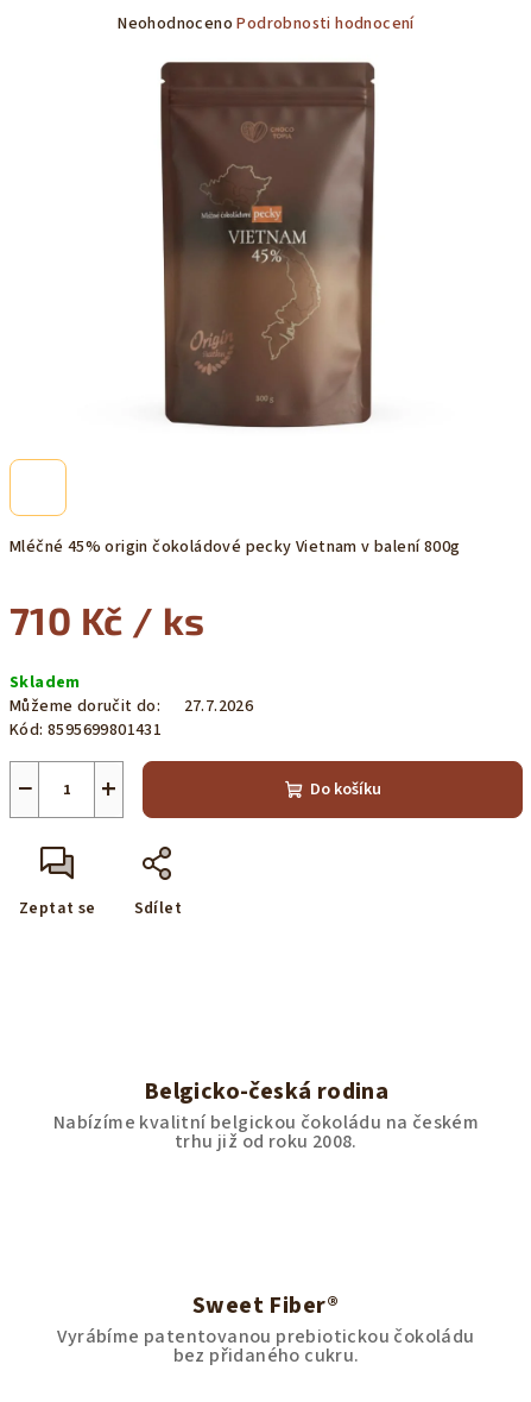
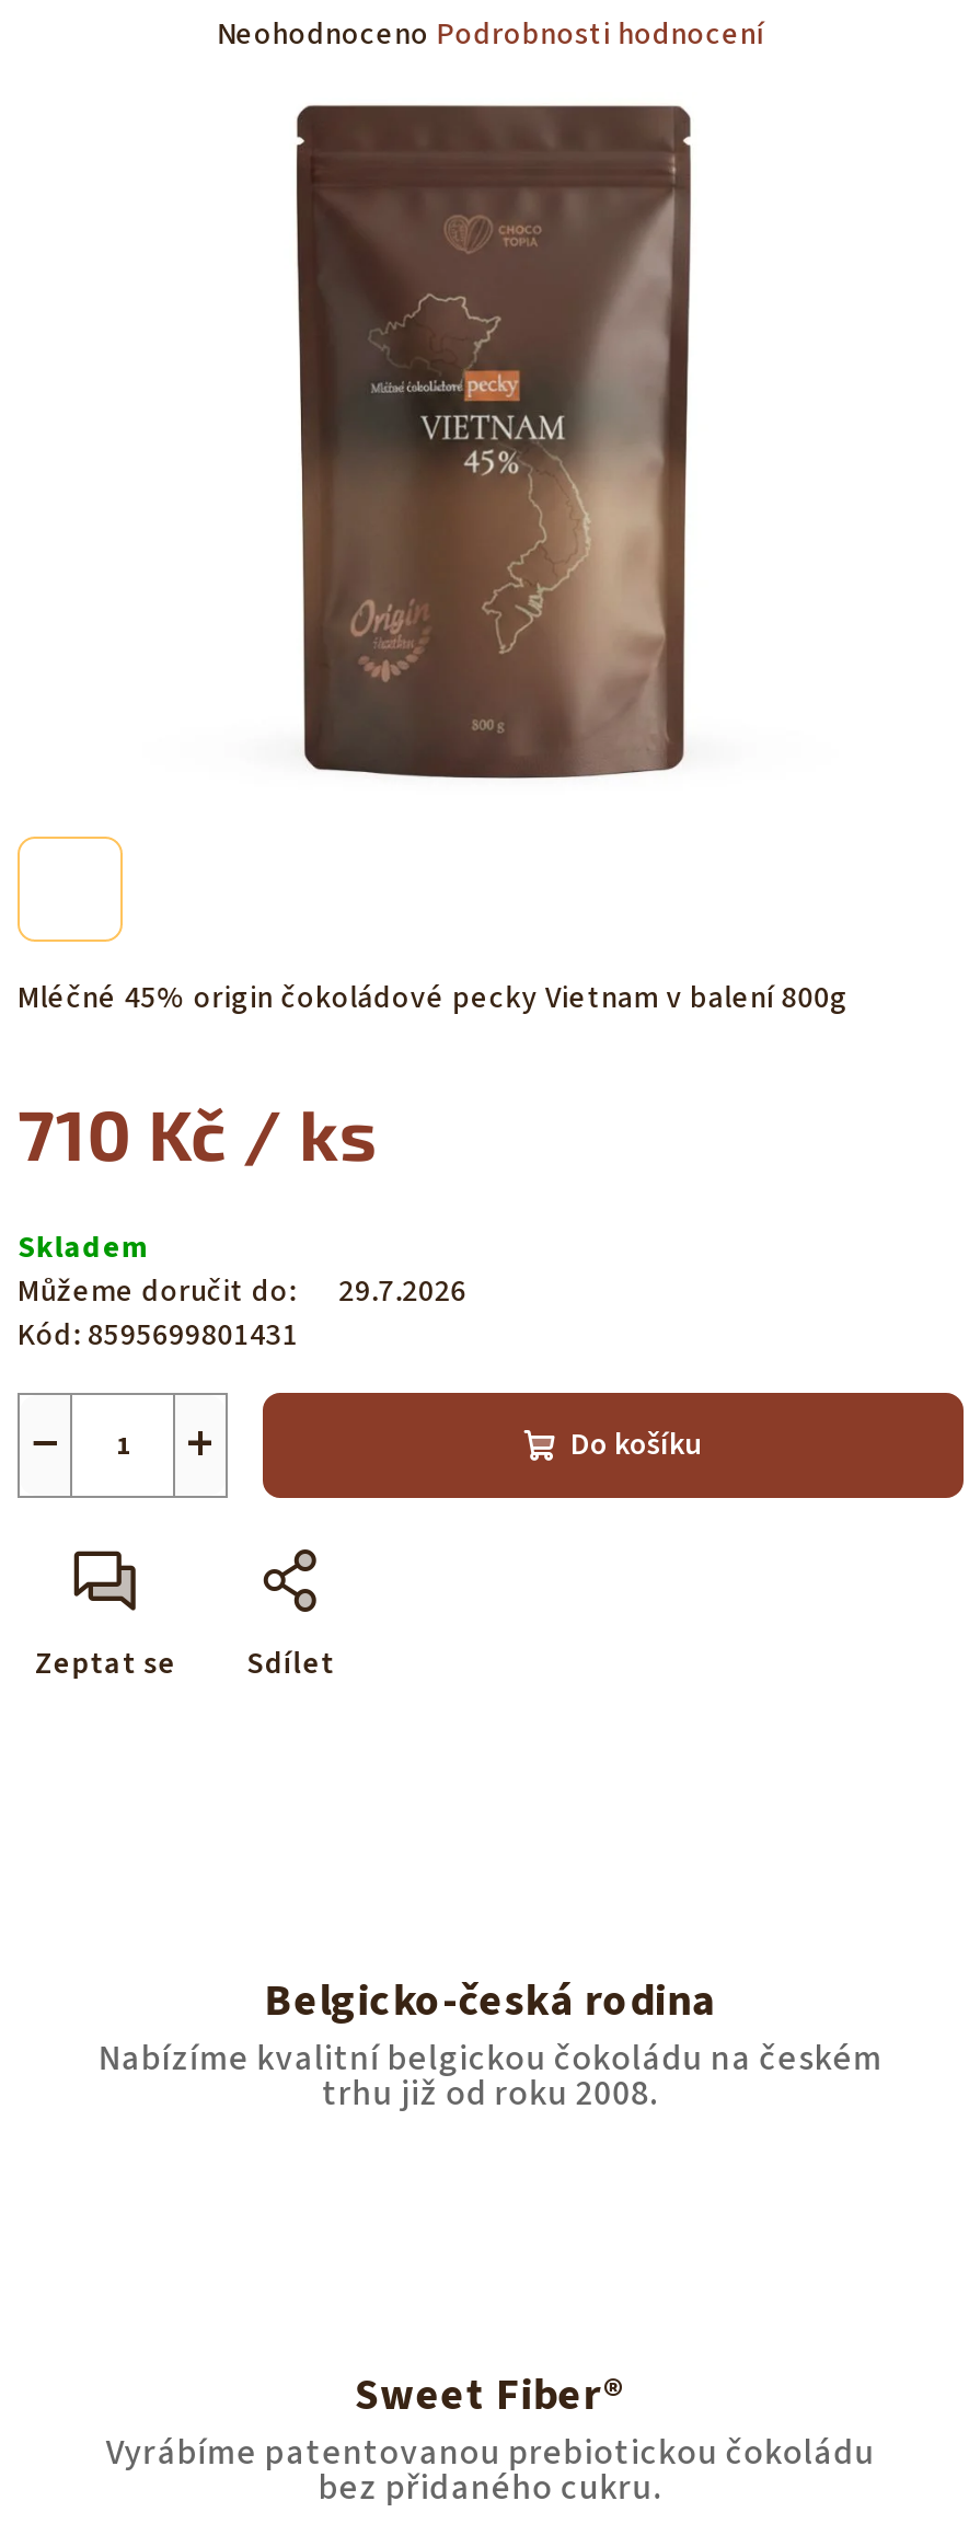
[10,694,253,718] Můžeme doručit do: 27.7.2026 -> [18,1270,467,1314] Můžeme doručit do: 29.7.2026

